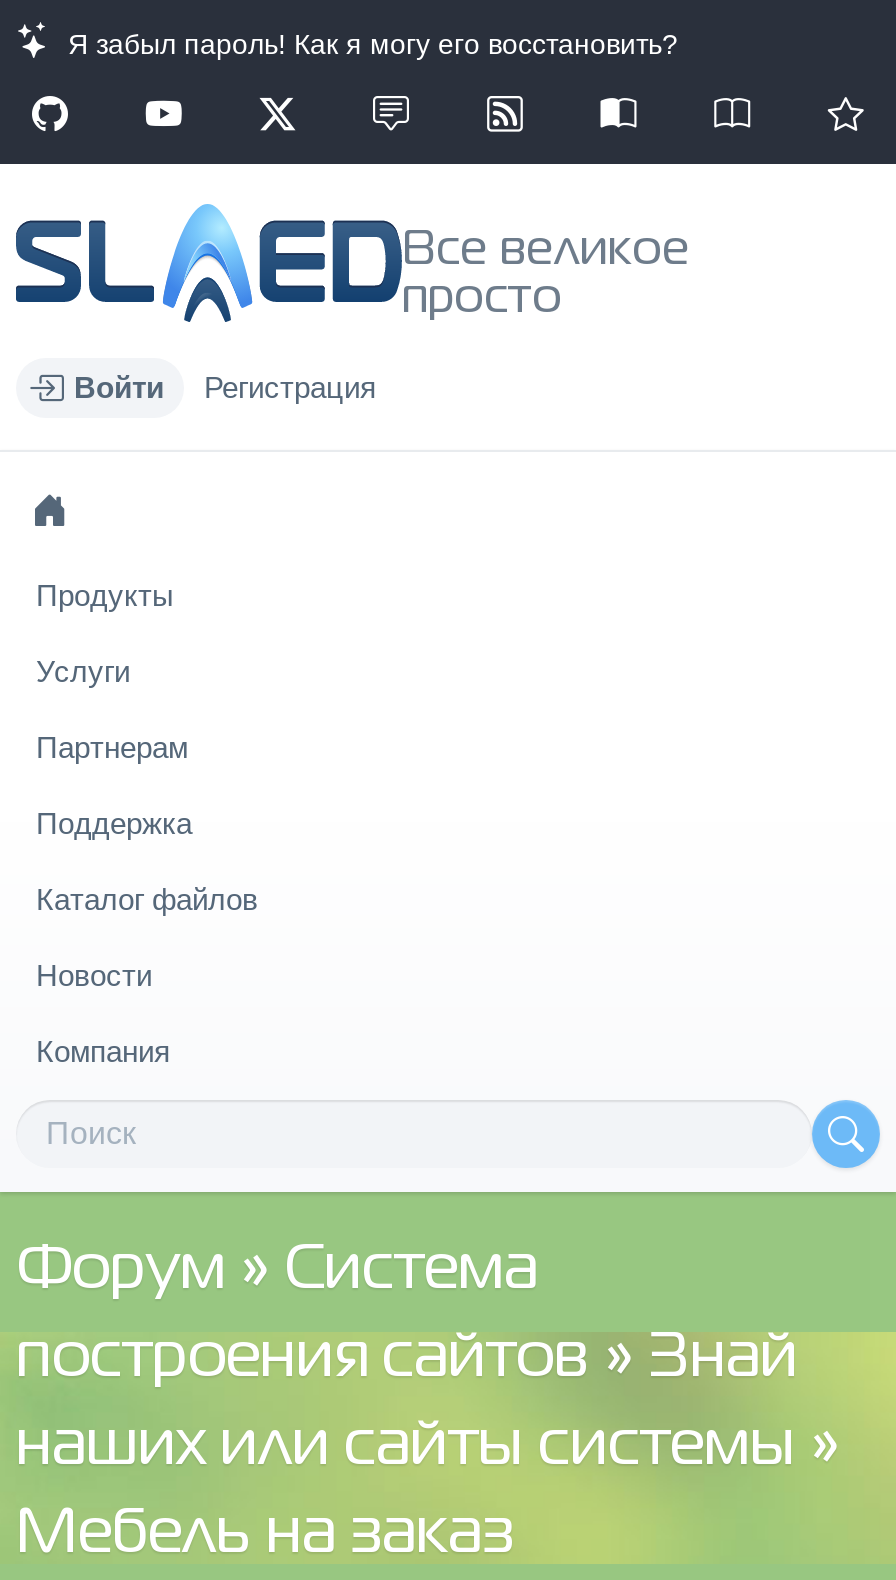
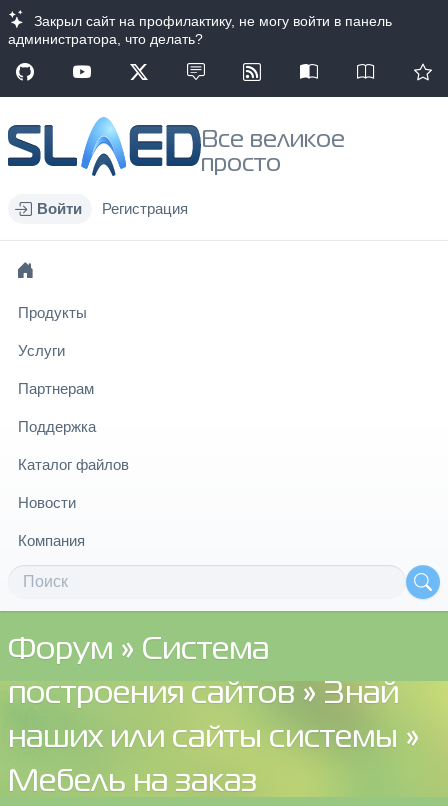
[52,28,678,60] Я забыл пароль! Как я могу его восстановить? -> [8,13,392,47] Закрыл сайт на профилактику, не могу войти в панель | администратора, что делать?

